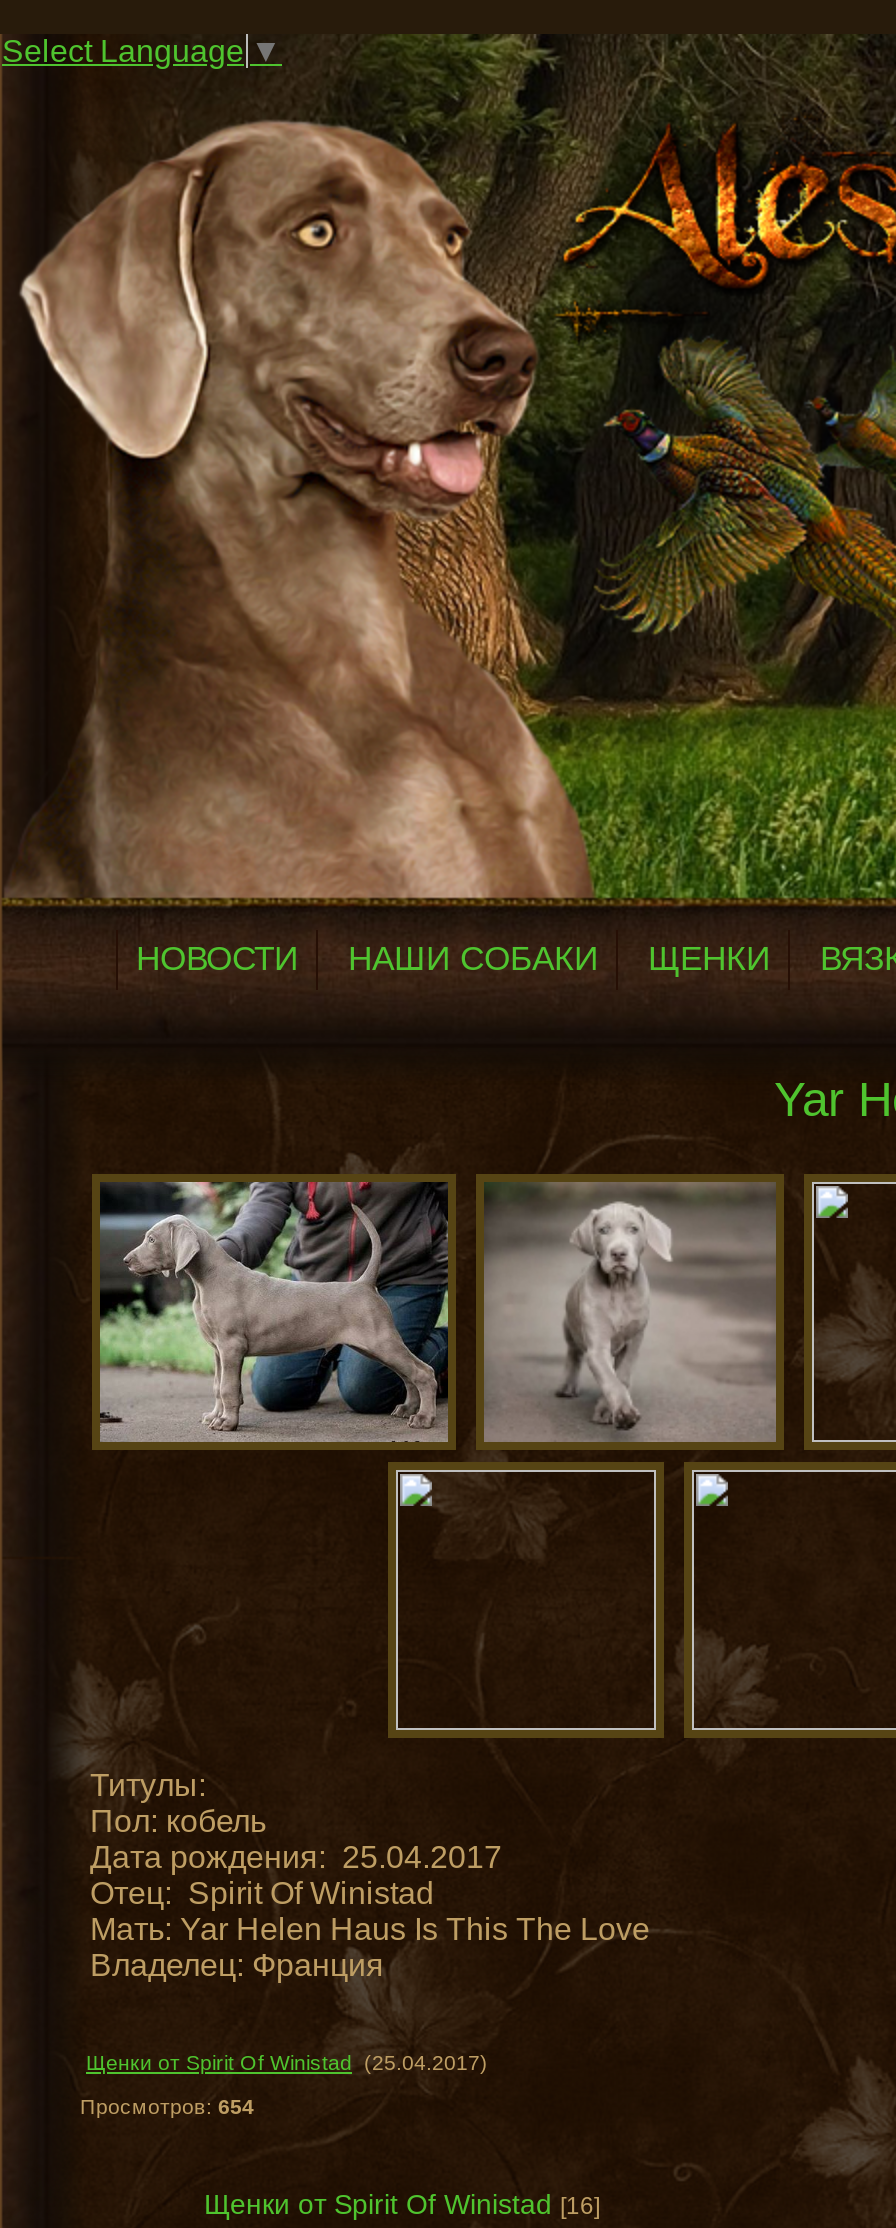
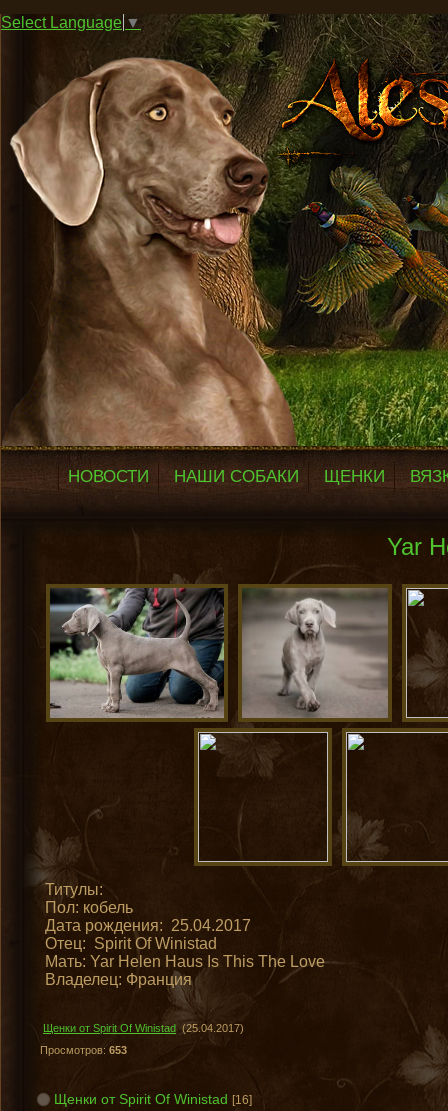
[80,2094,254,2118] Просмотров: 654 -> [40,1044,127,1056] Просмотров: 653

